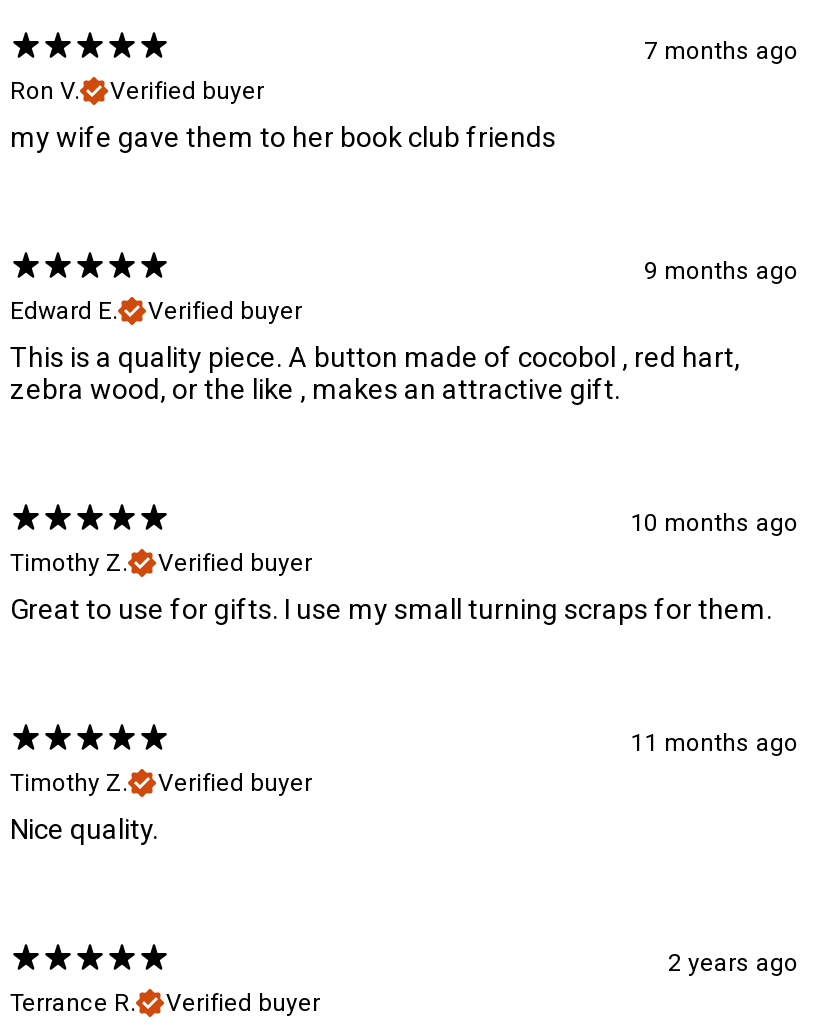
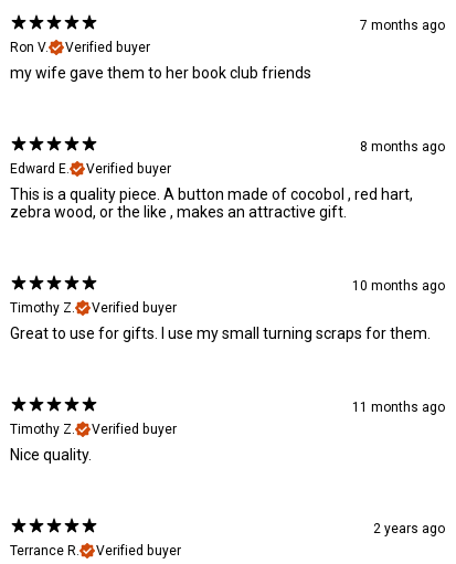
[644,257,798,285] 9 months ago -> [360,139,445,155] 8 months ago

